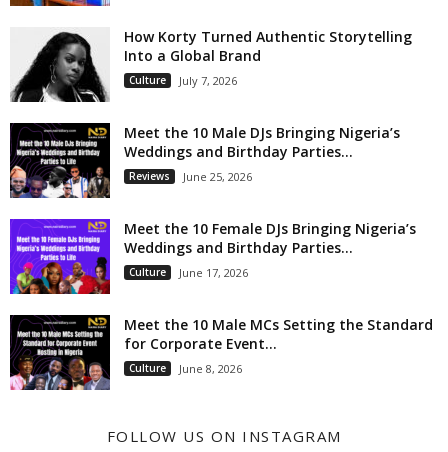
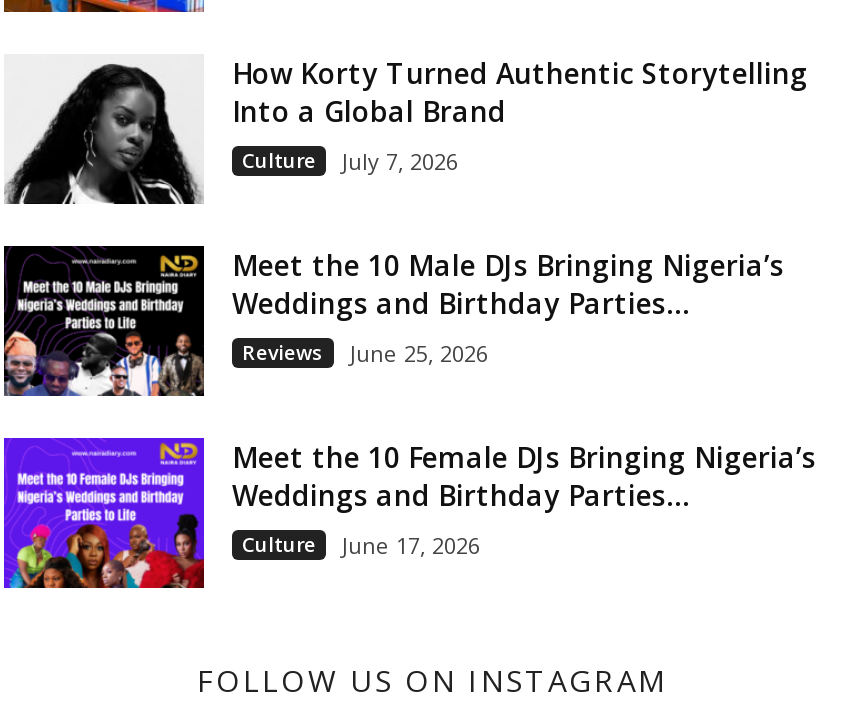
[9,314,433,391] [image] | Meet the 10 Male MCs Setting the Standard | for Corporate Event... | Culture | June 8, 2026 -> none

